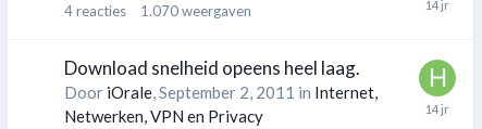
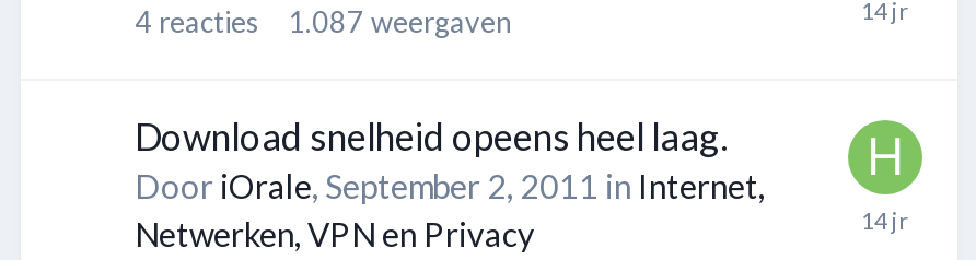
[64,2,251,20] 4 reacties 1.070 weergaven -> [135,4,511,39] 4 reacties 1.087 weergaven

